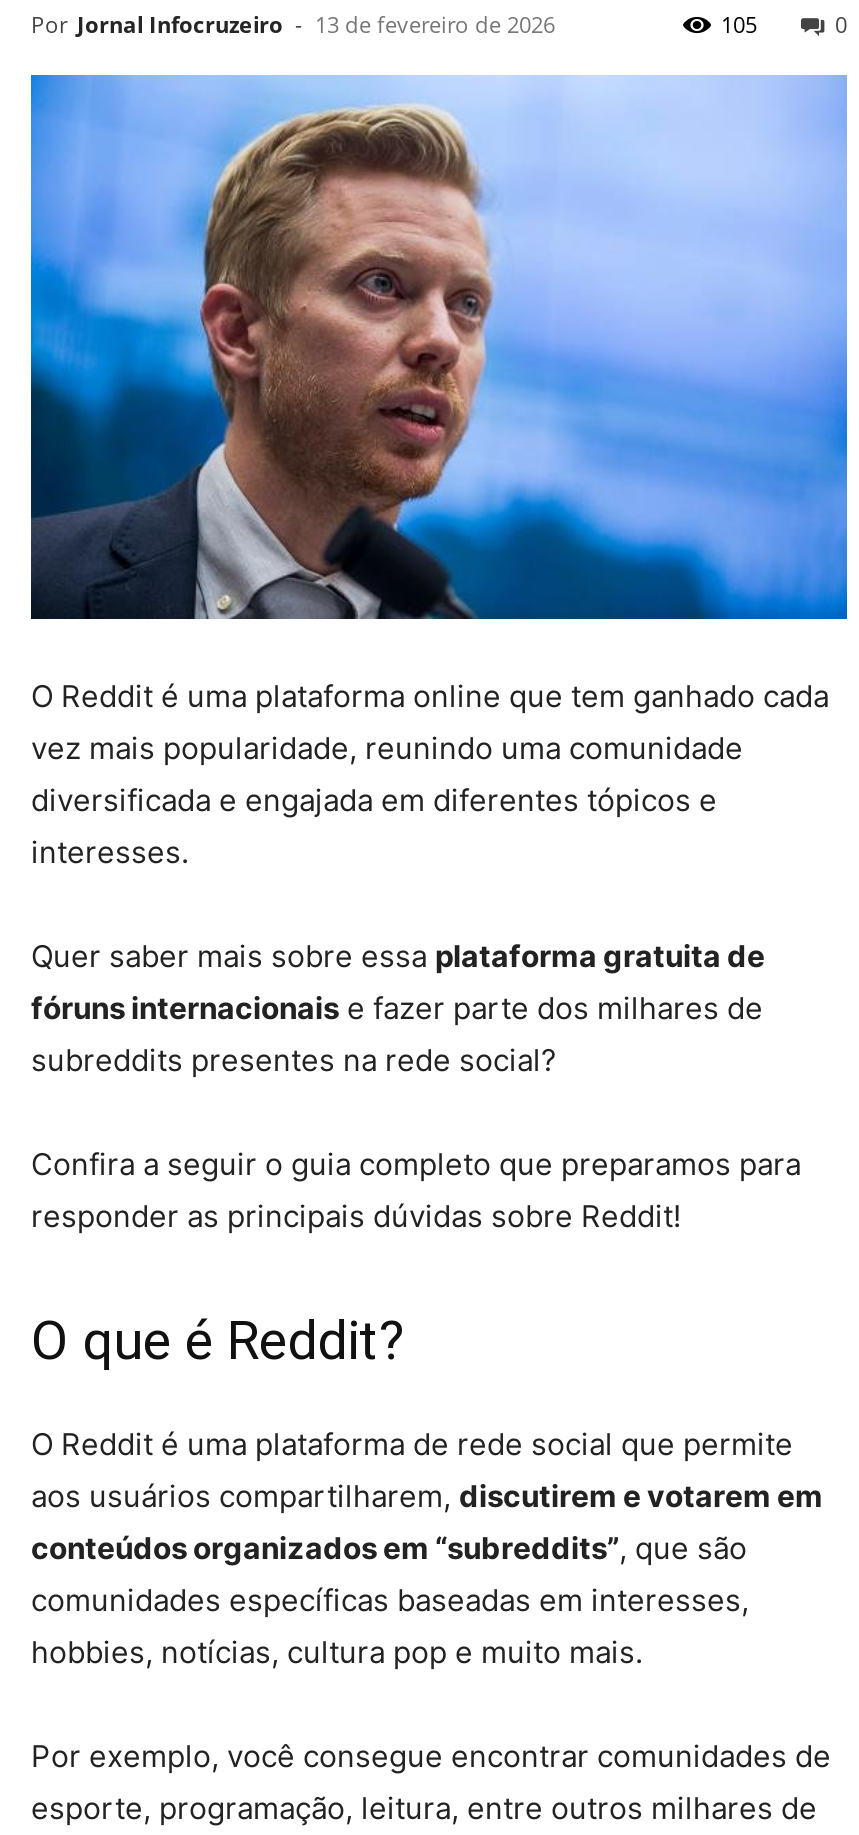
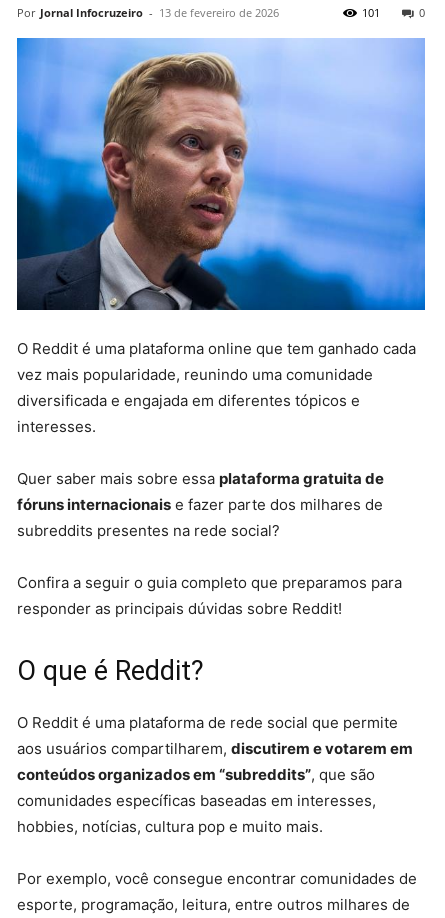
[721,9,757,39] 105 -> [362,5,380,20] 101

